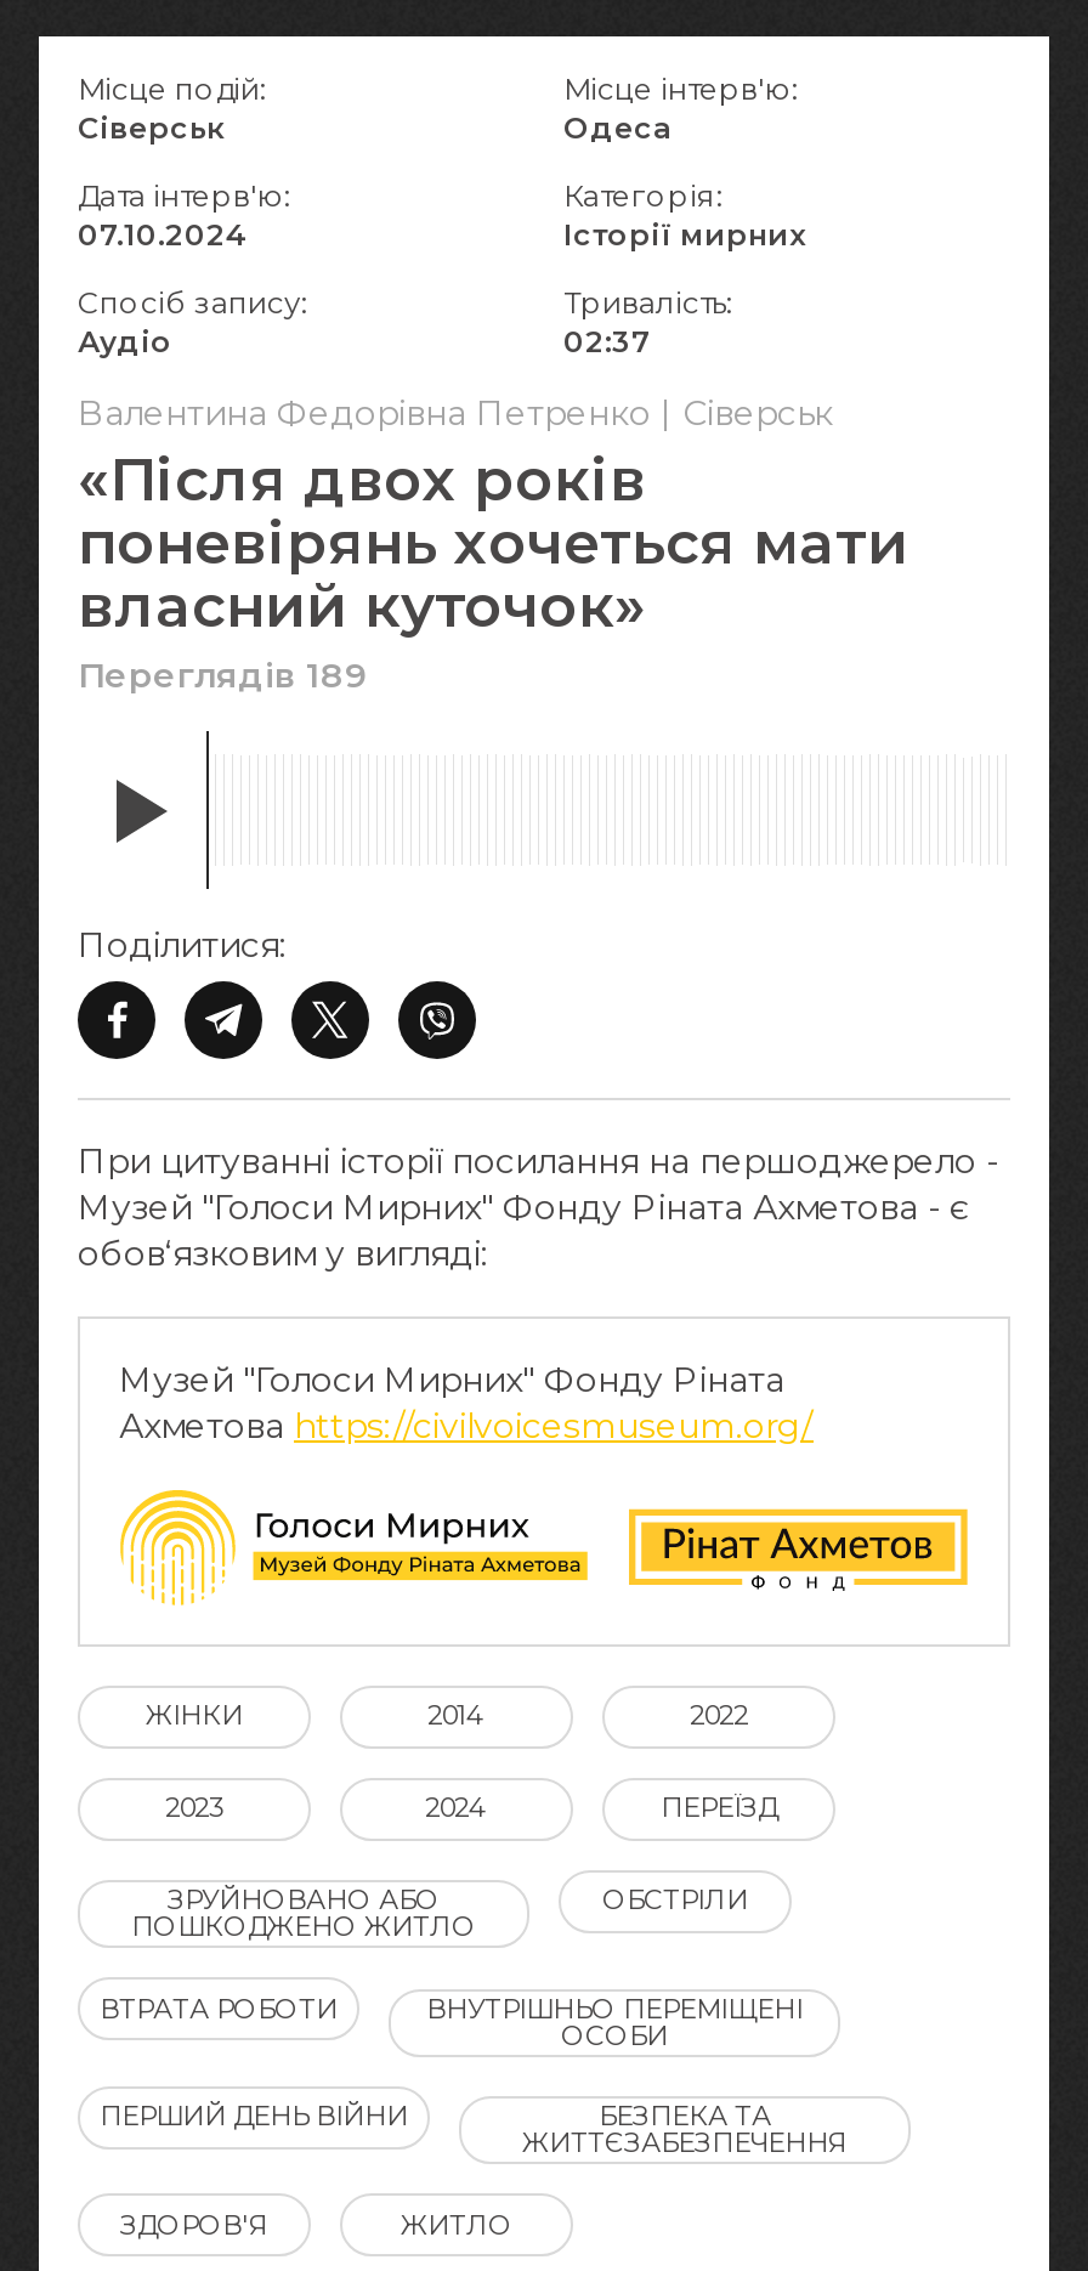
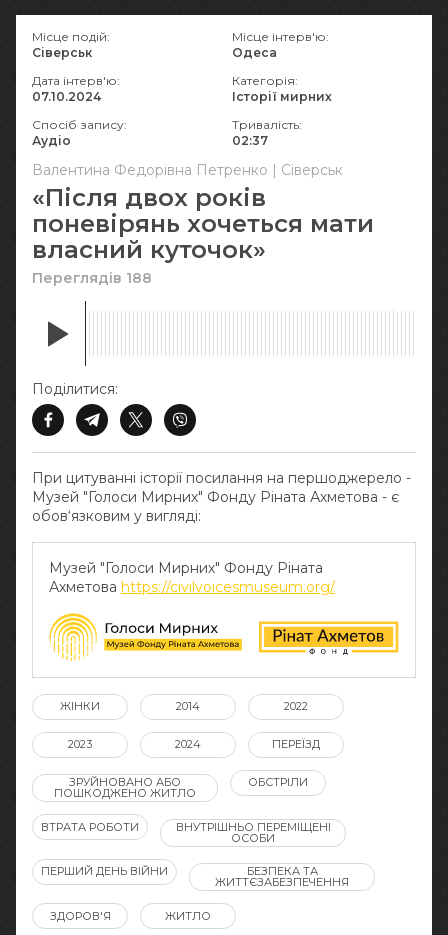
[78,653,367,697] Переглядів 189 -> [32,269,152,287] Переглядів 188

